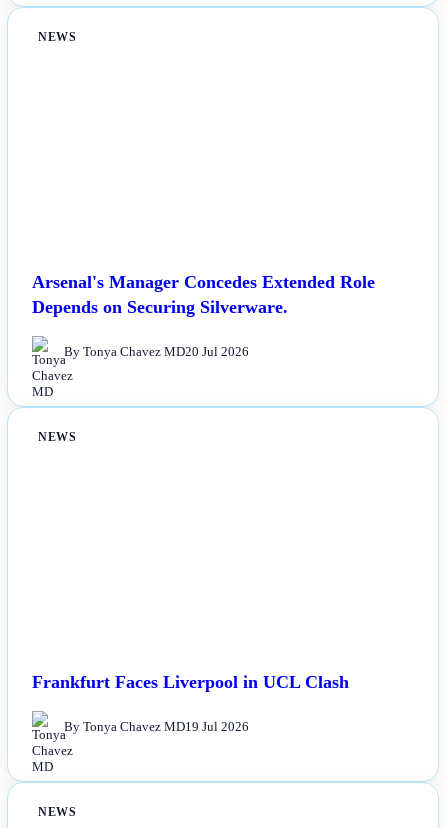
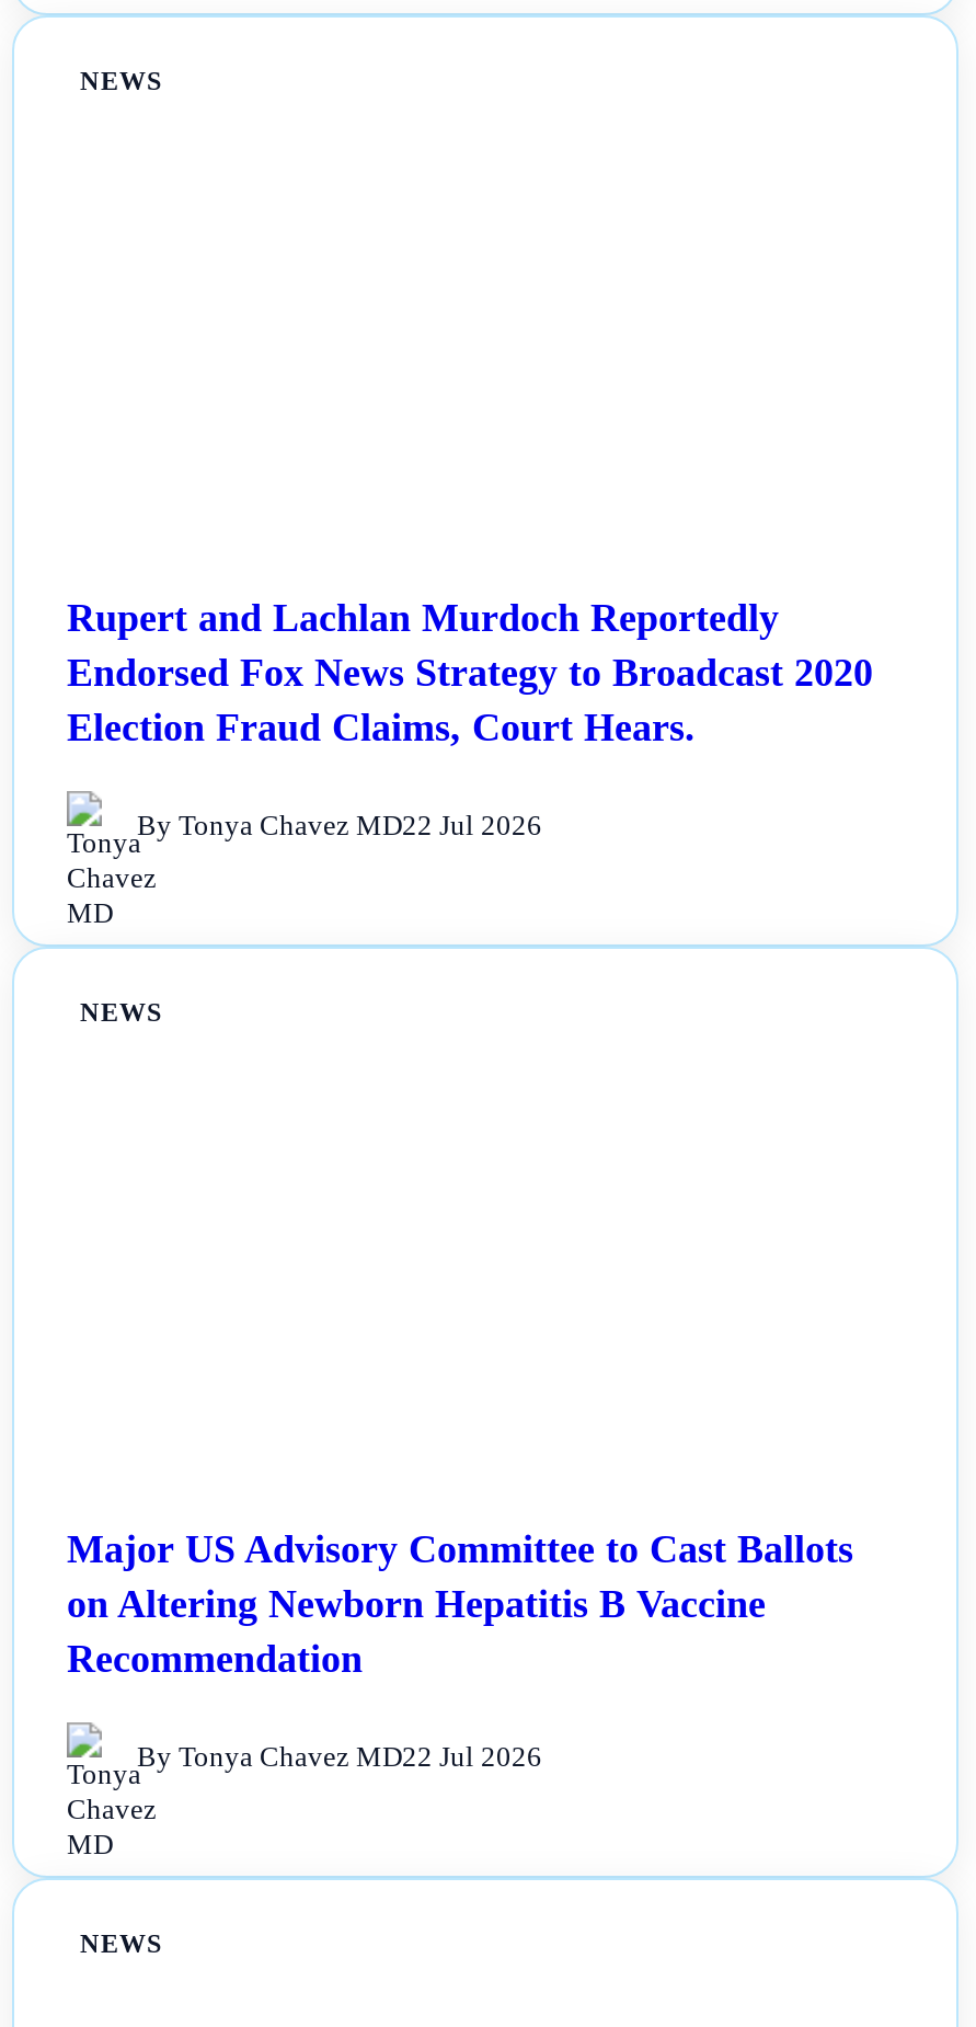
[32,272,375,317] Arsenal's Manager Concedes Extended Role | Depends on Securing Silverware. -> [67,596,873,750] Rupert and Lachlan Murdoch Reportedly | Endorsed Fox News Strategy to Broadcast 2020 | Election Fraud Claims, Court Hears.
[64,344,249,359] By Tonya Chavez MD20 Jul 2026 -> [137,809,542,842] By Tonya Chavez MD22 Jul 2026
[32,672,349,692] Frankfurt Faces Liverpool in UCL Clash -> [67,1528,853,1681] Major US Advisory Committee to Cast Ballots | on Altering Newborn Hepatitis B Vaccine | Recommendation
[64,719,249,734] By Tonya Chavez MD19 Jul 2026 -> [137,1740,542,1773] By Tonya Chavez MD22 Jul 2026

